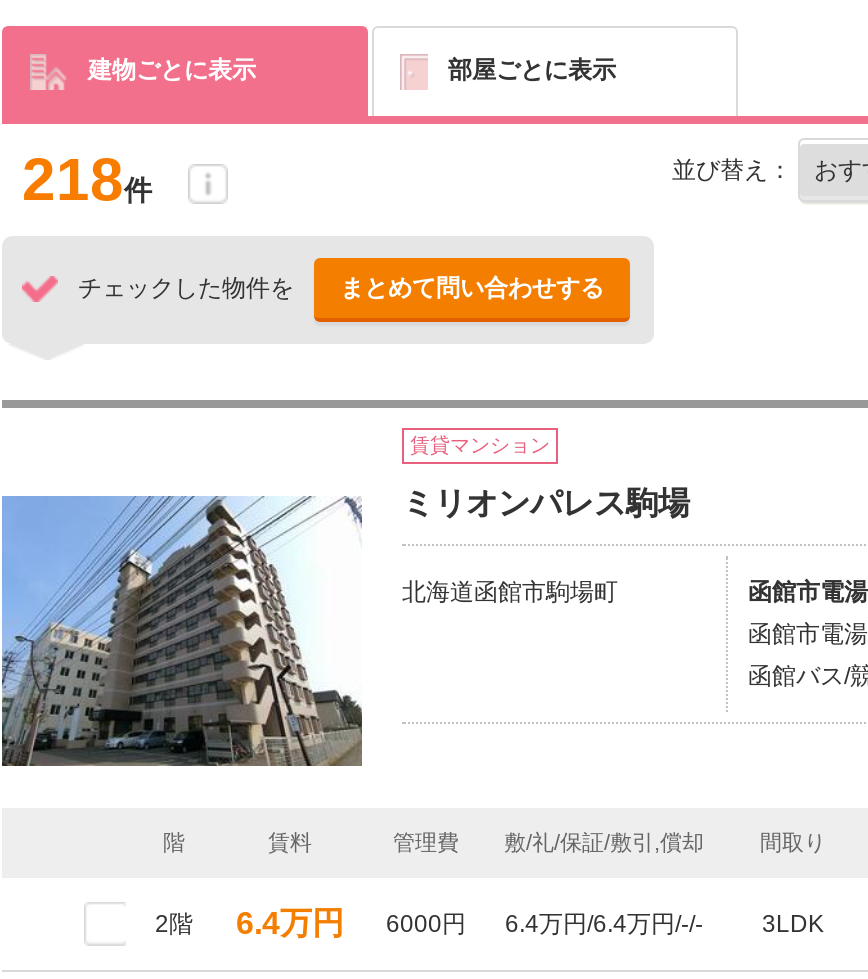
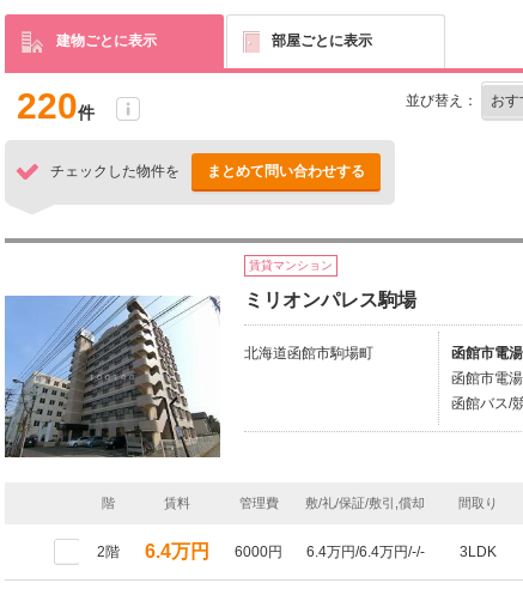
[22,146,152,212] 218件 -> [17,86,95,126] 220件

